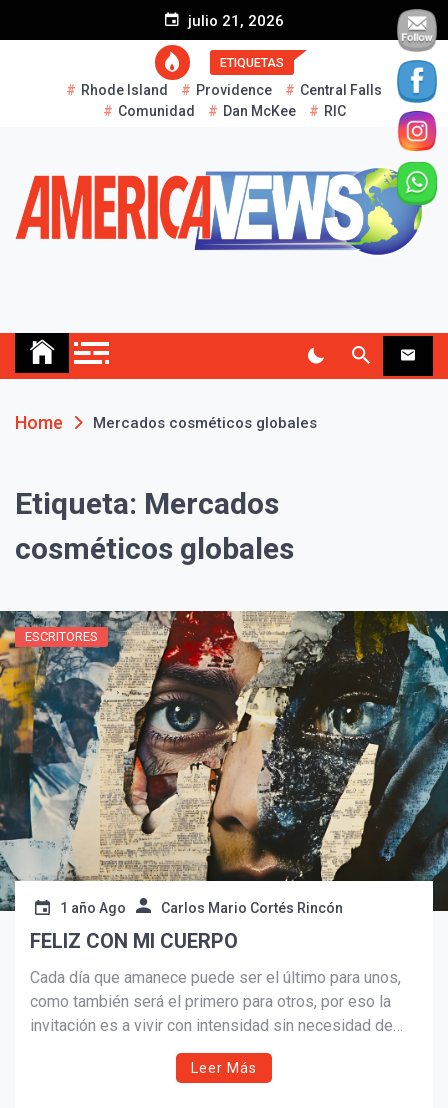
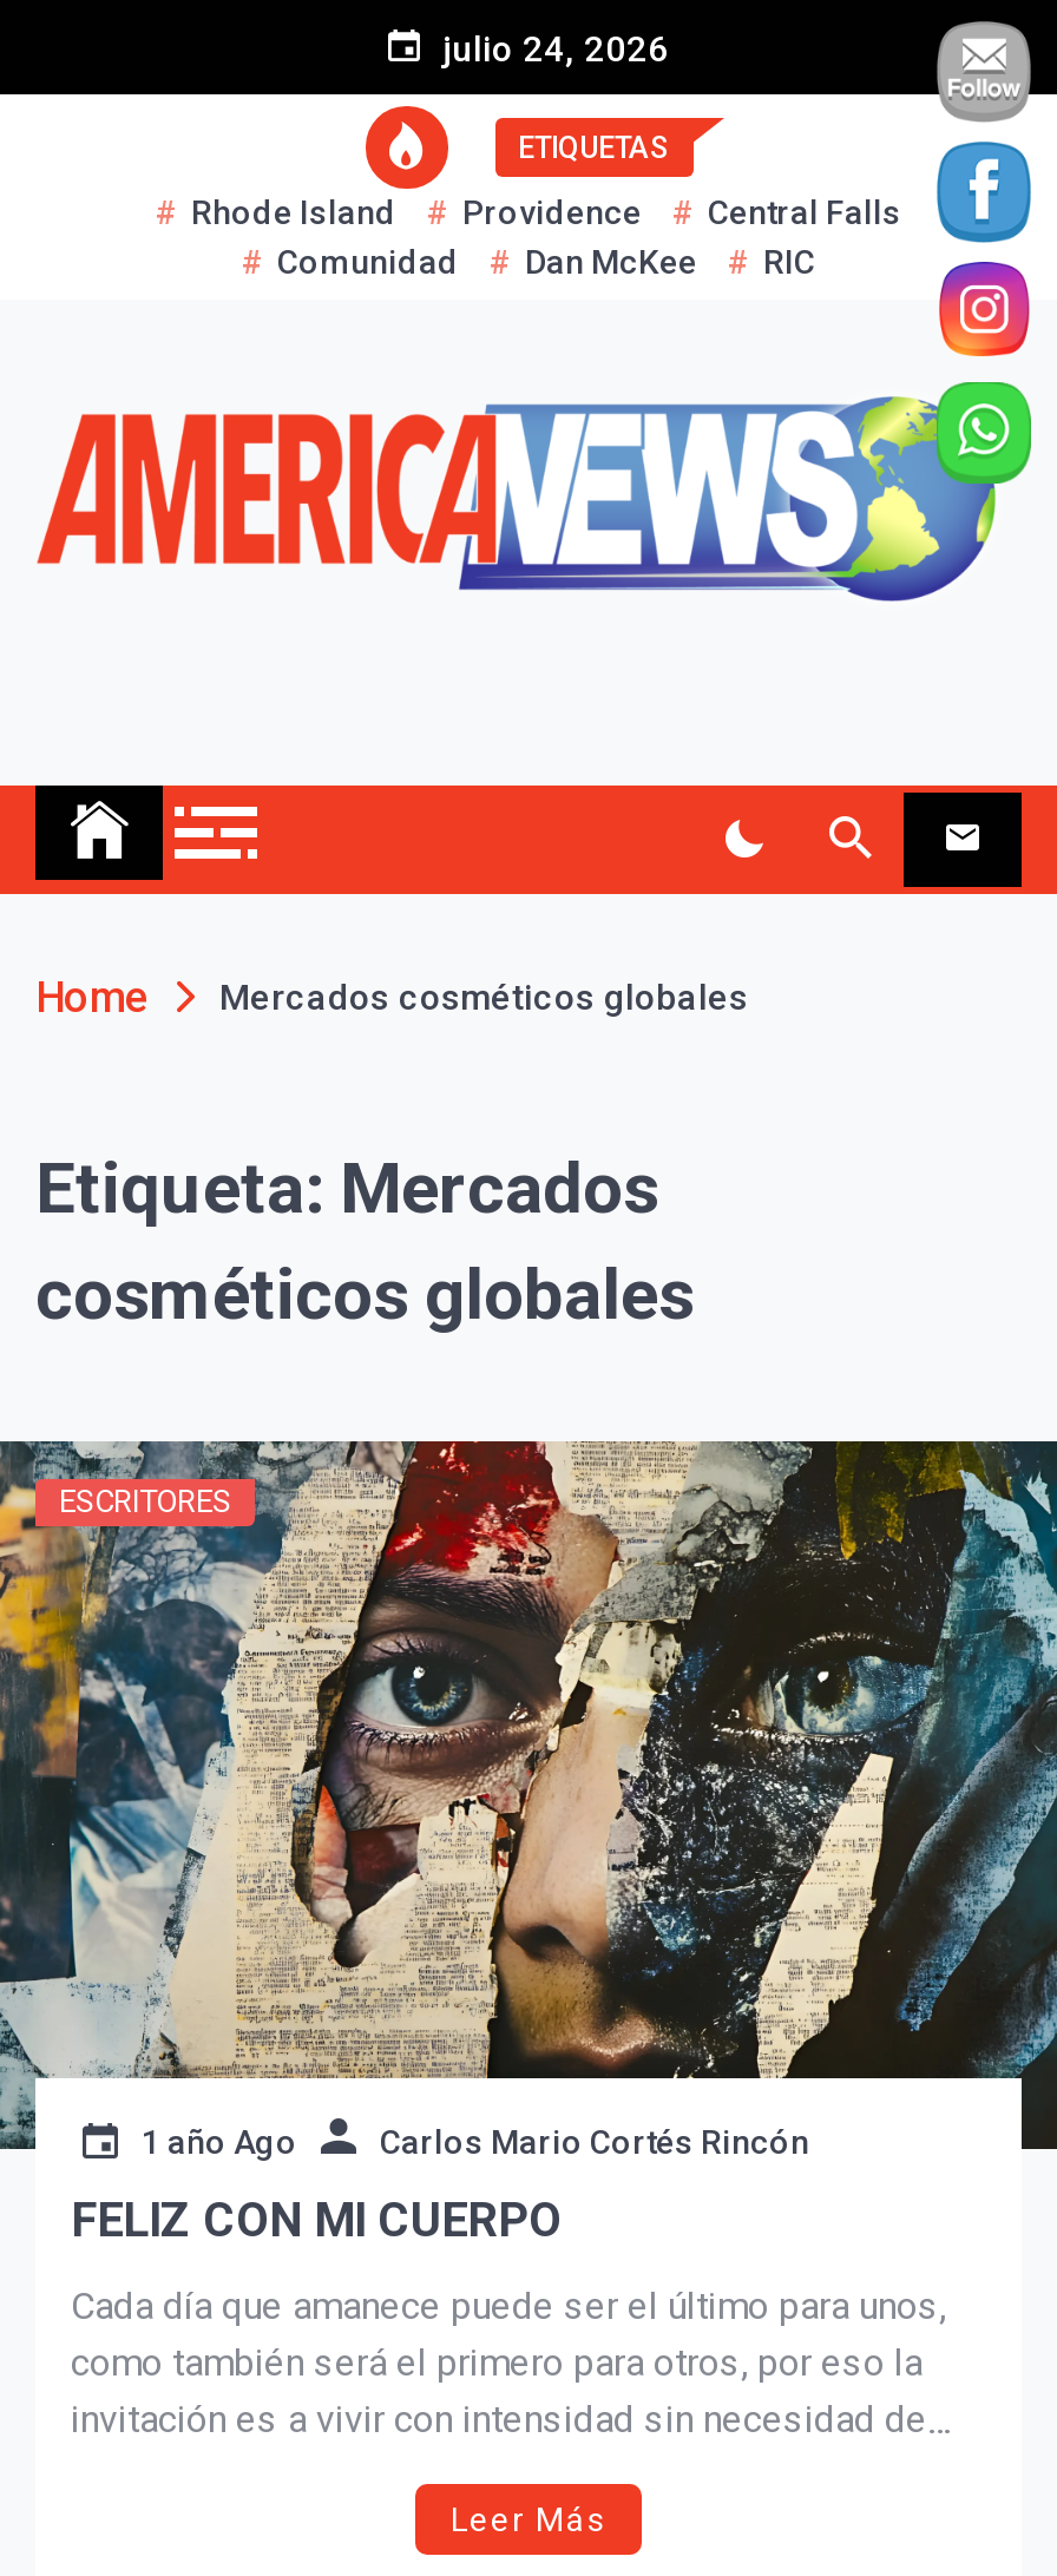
[183,12,283,30] julio 21, 2026 -> [433,28,669,71] julio 24, 2026

